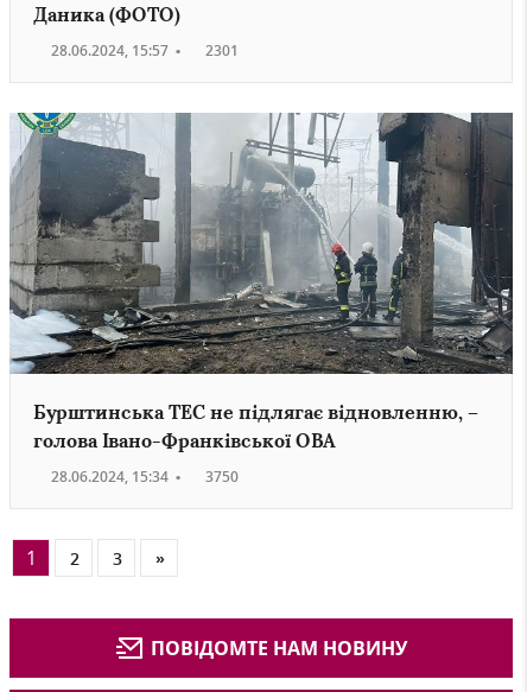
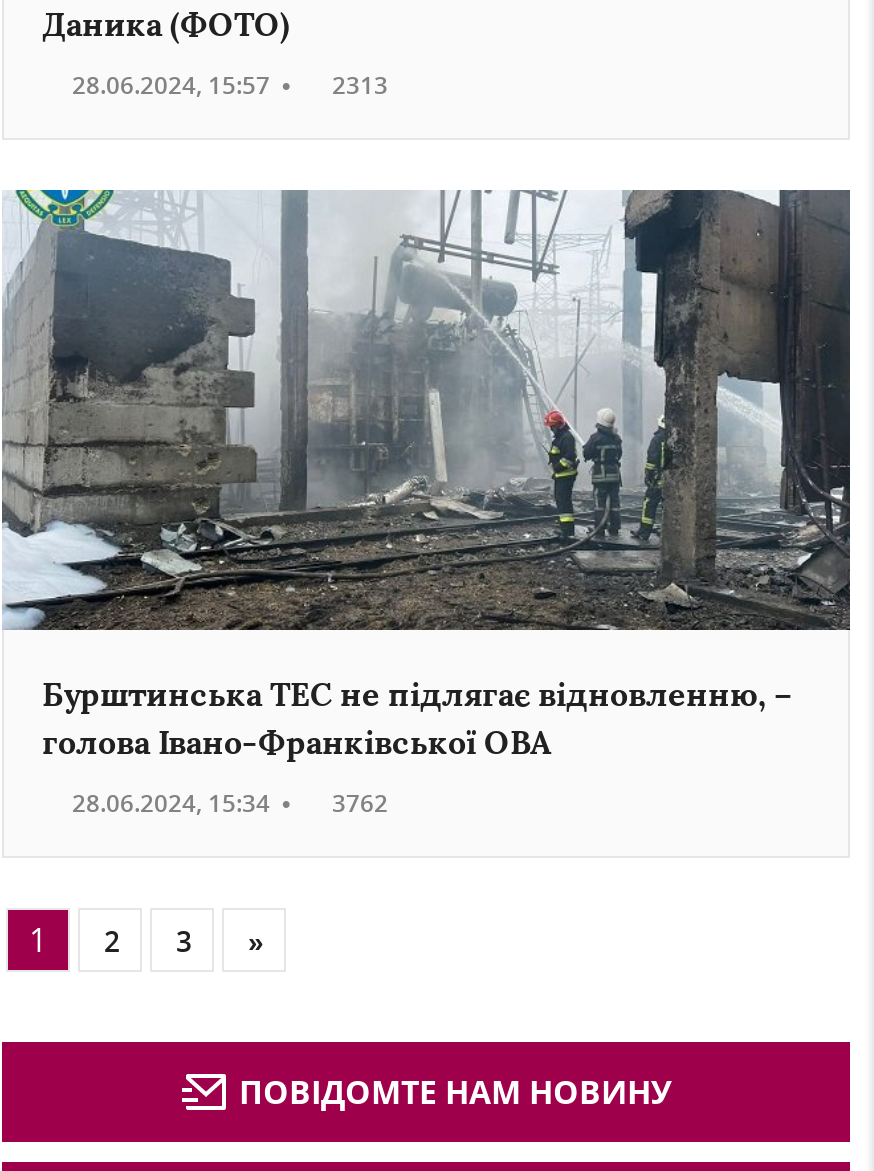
[51,41,239,61] 28.06.2024, 15:57 • 2301 -> [72,69,388,103] 28.06.2024, 15:57 • 2313
[51,467,239,487] 28.06.2024, 15:34 • 3750 -> [72,787,388,821] 28.06.2024, 15:34 • 3762

